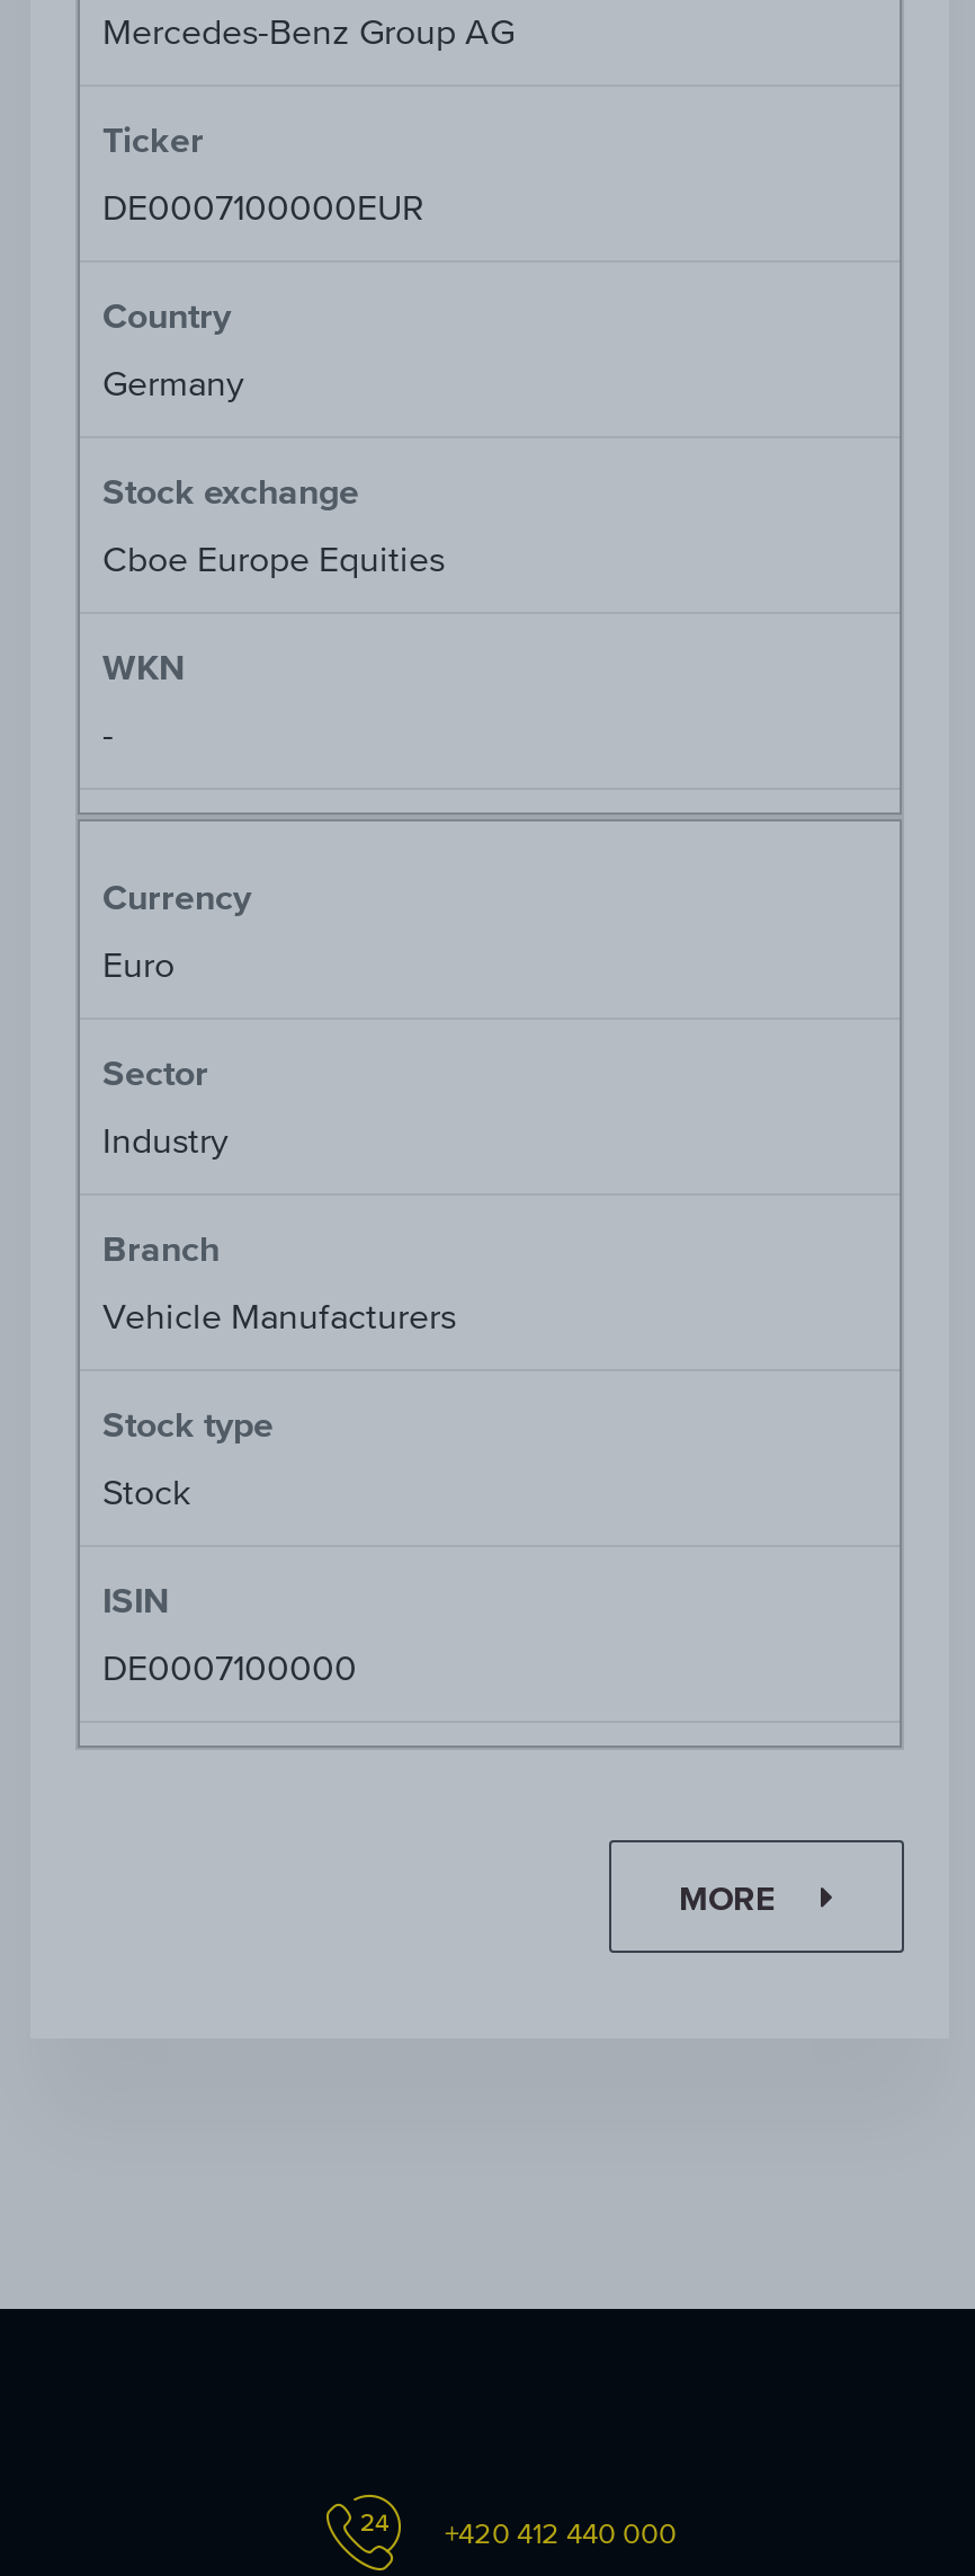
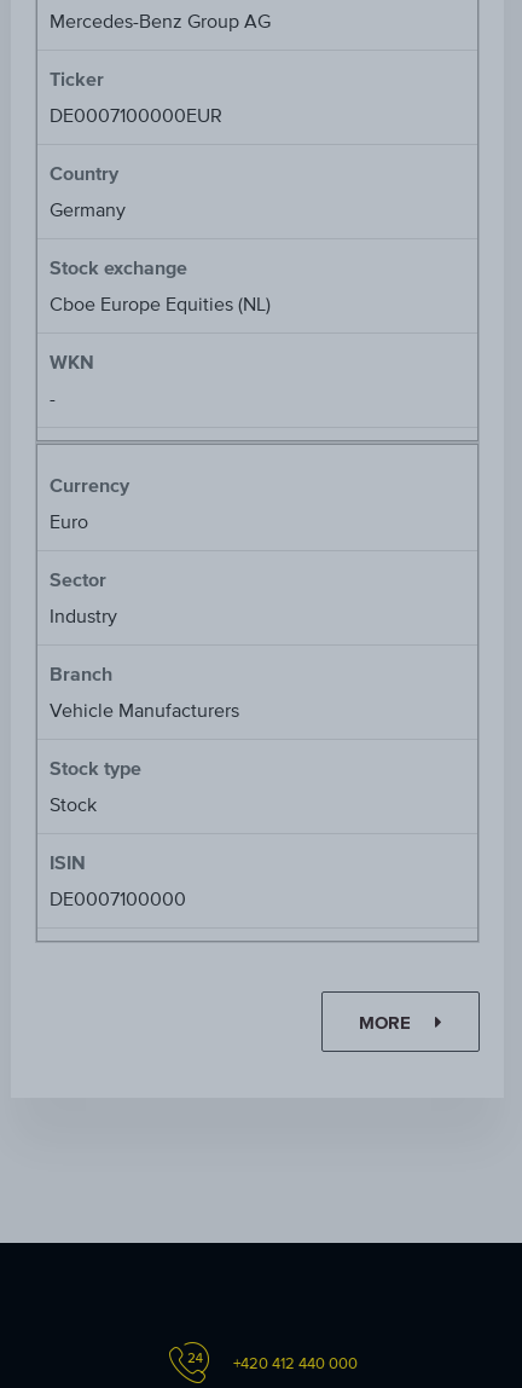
[102,538,445,580] Cboe Europe Equities -> [50,293,271,316] Cboe Europe Equities (NL)

